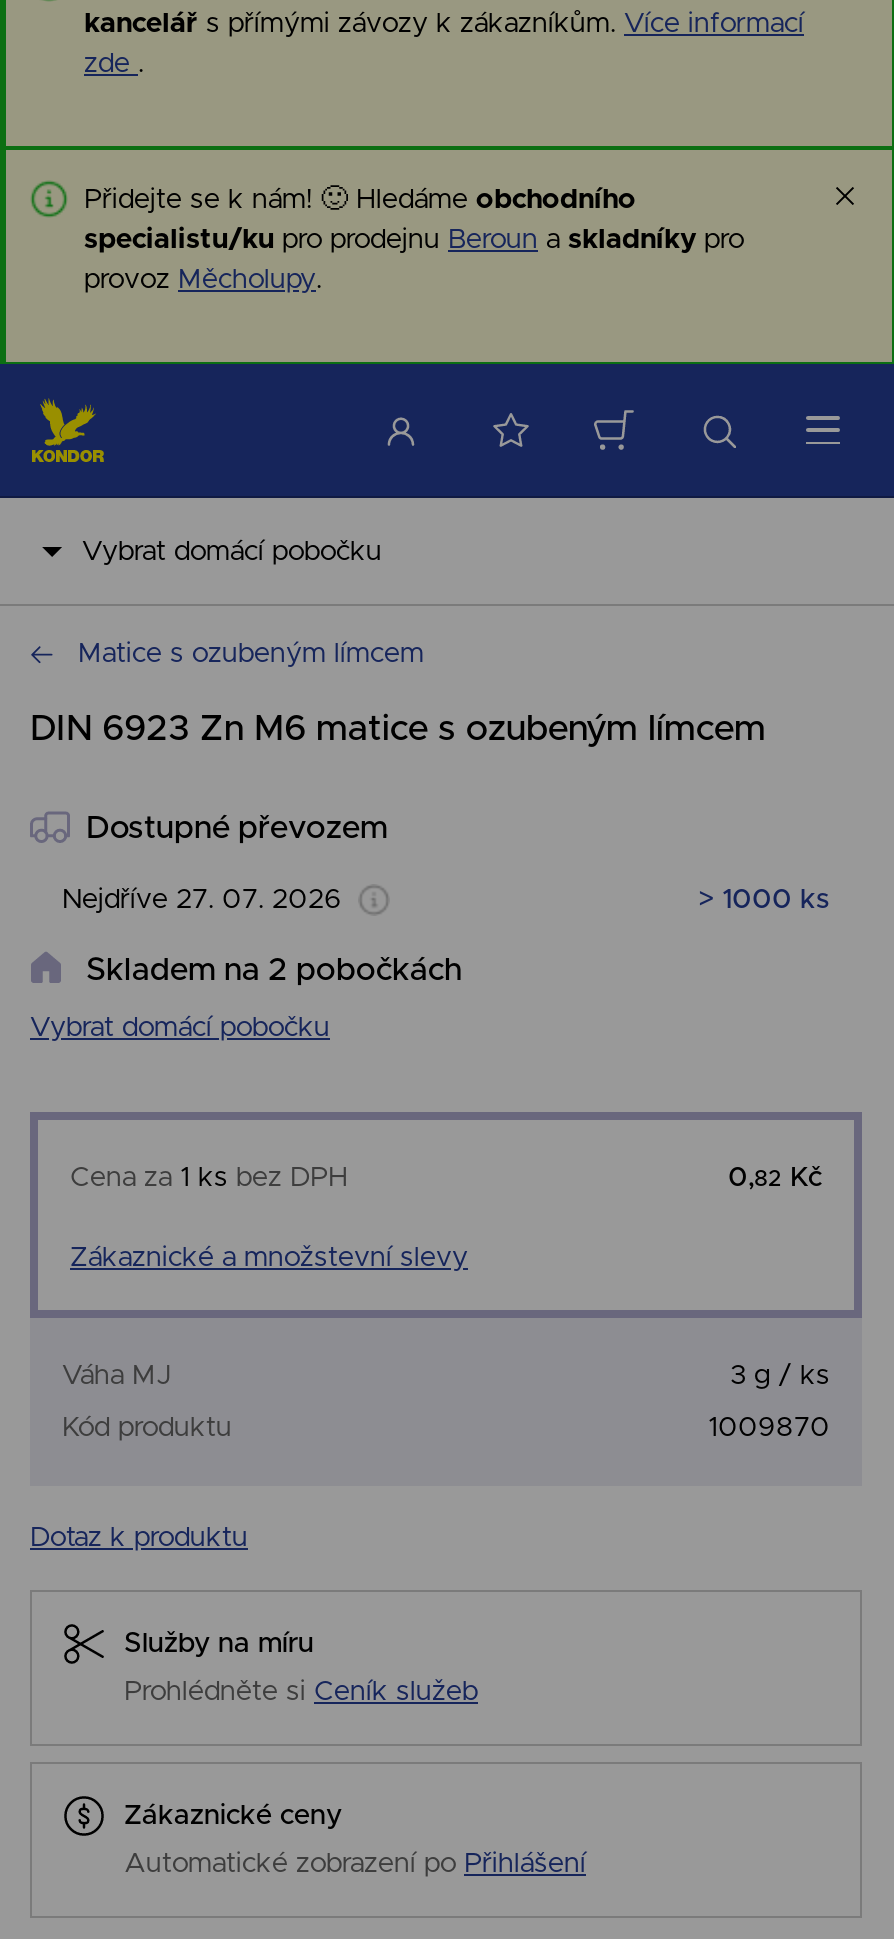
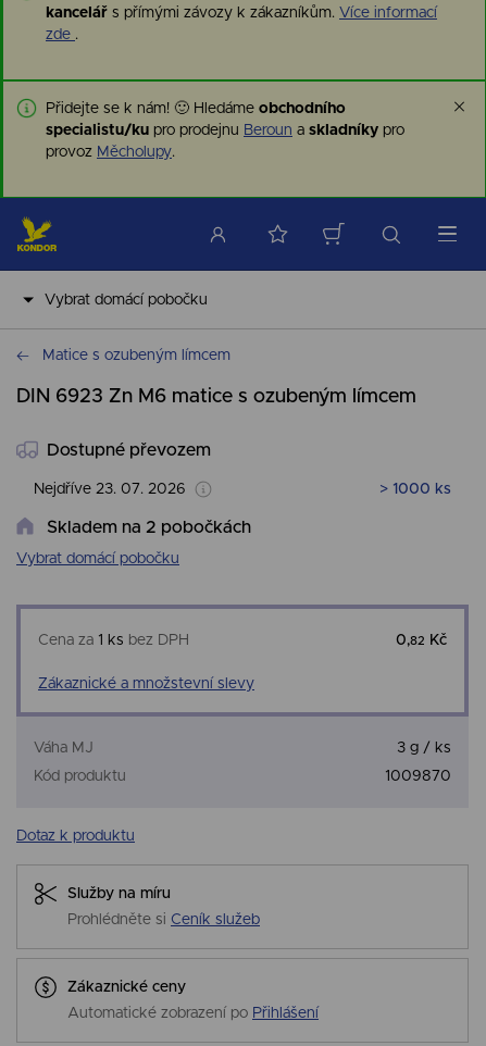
[62,886,350,914] Nejdříve 27. 07. 2026 -> [34,482,190,497] Nejdříve 23. 07. 2026

